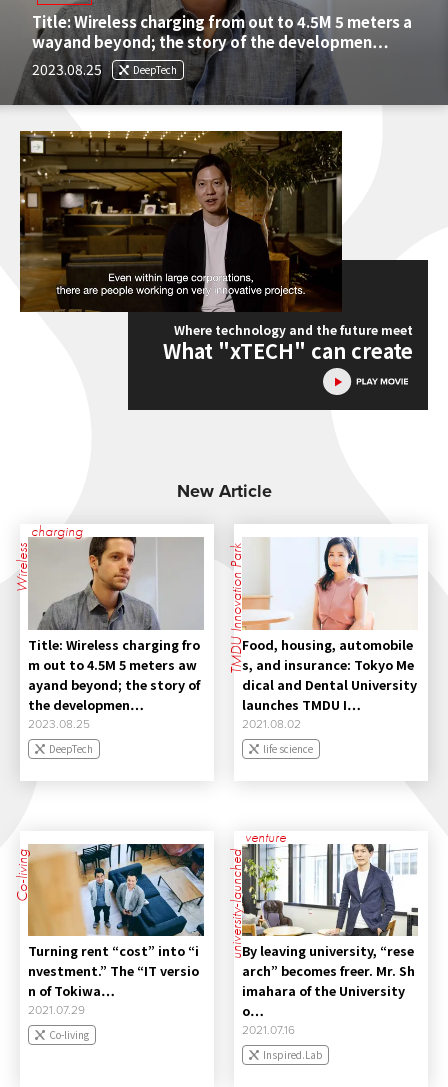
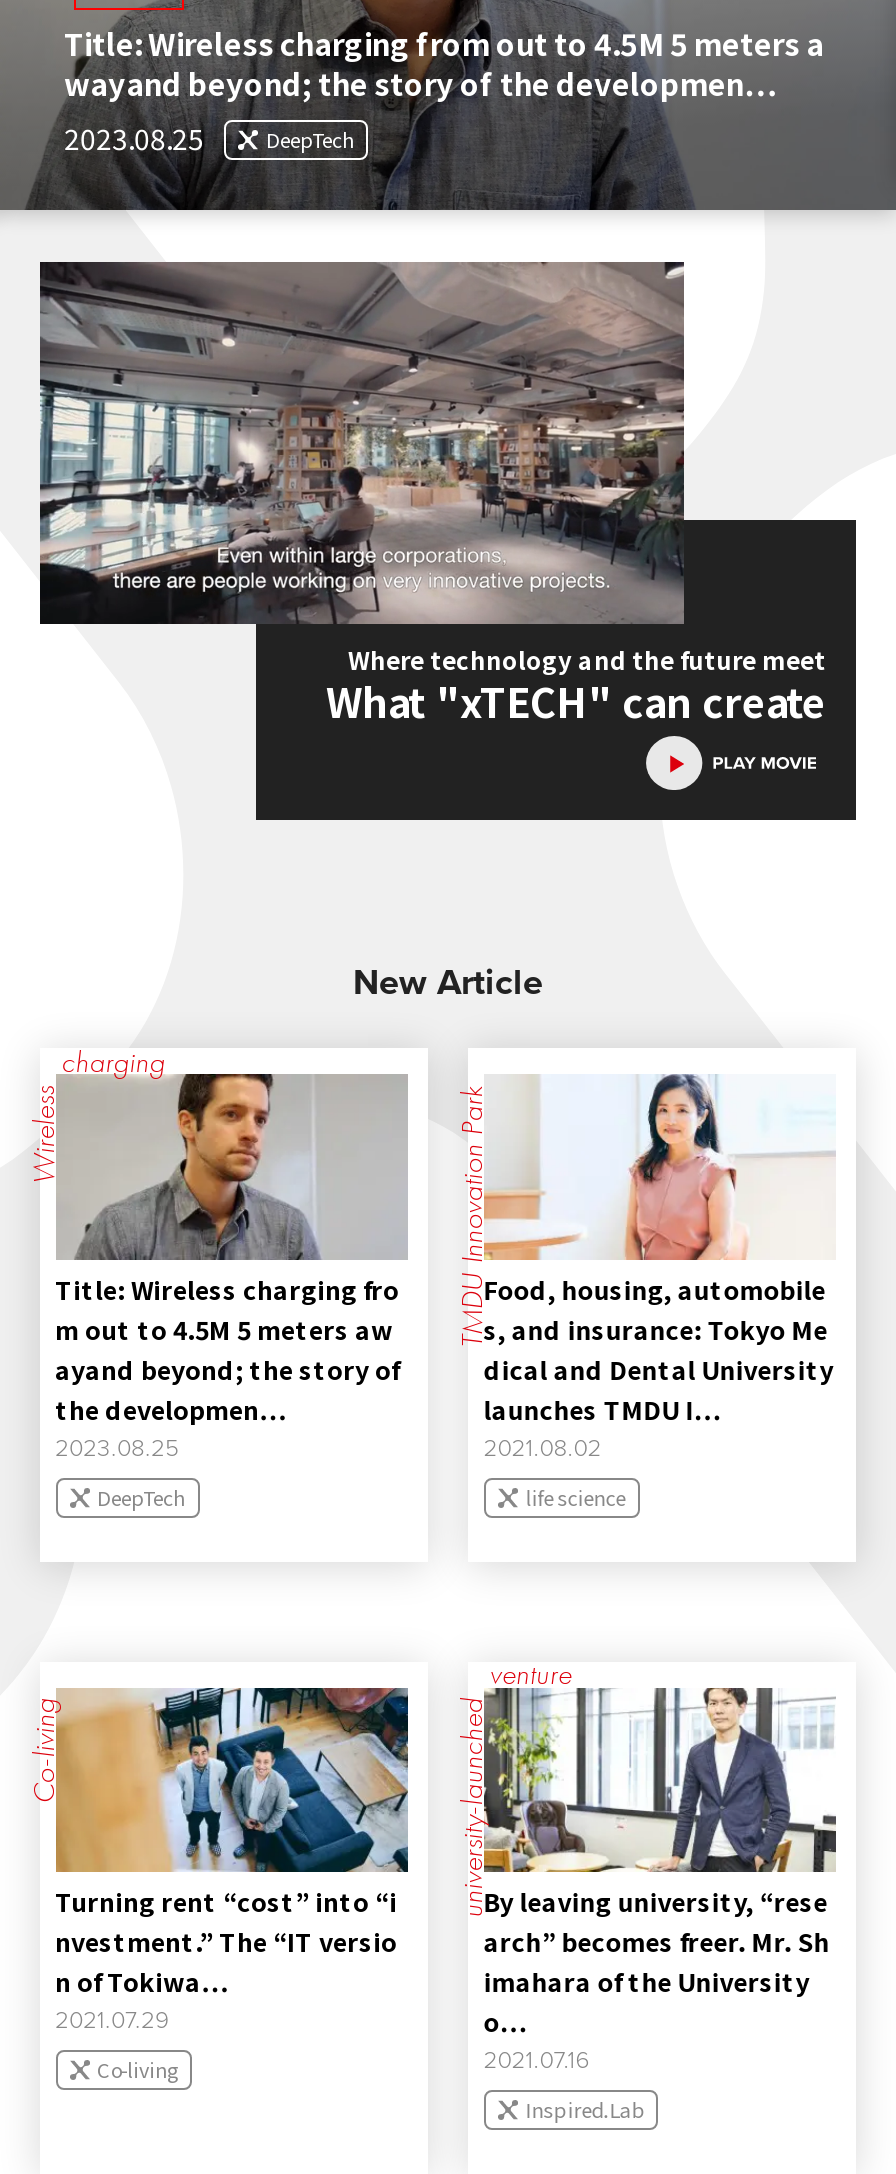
[19,130,342,312] [image] -> [38,260,686,626] [image]

